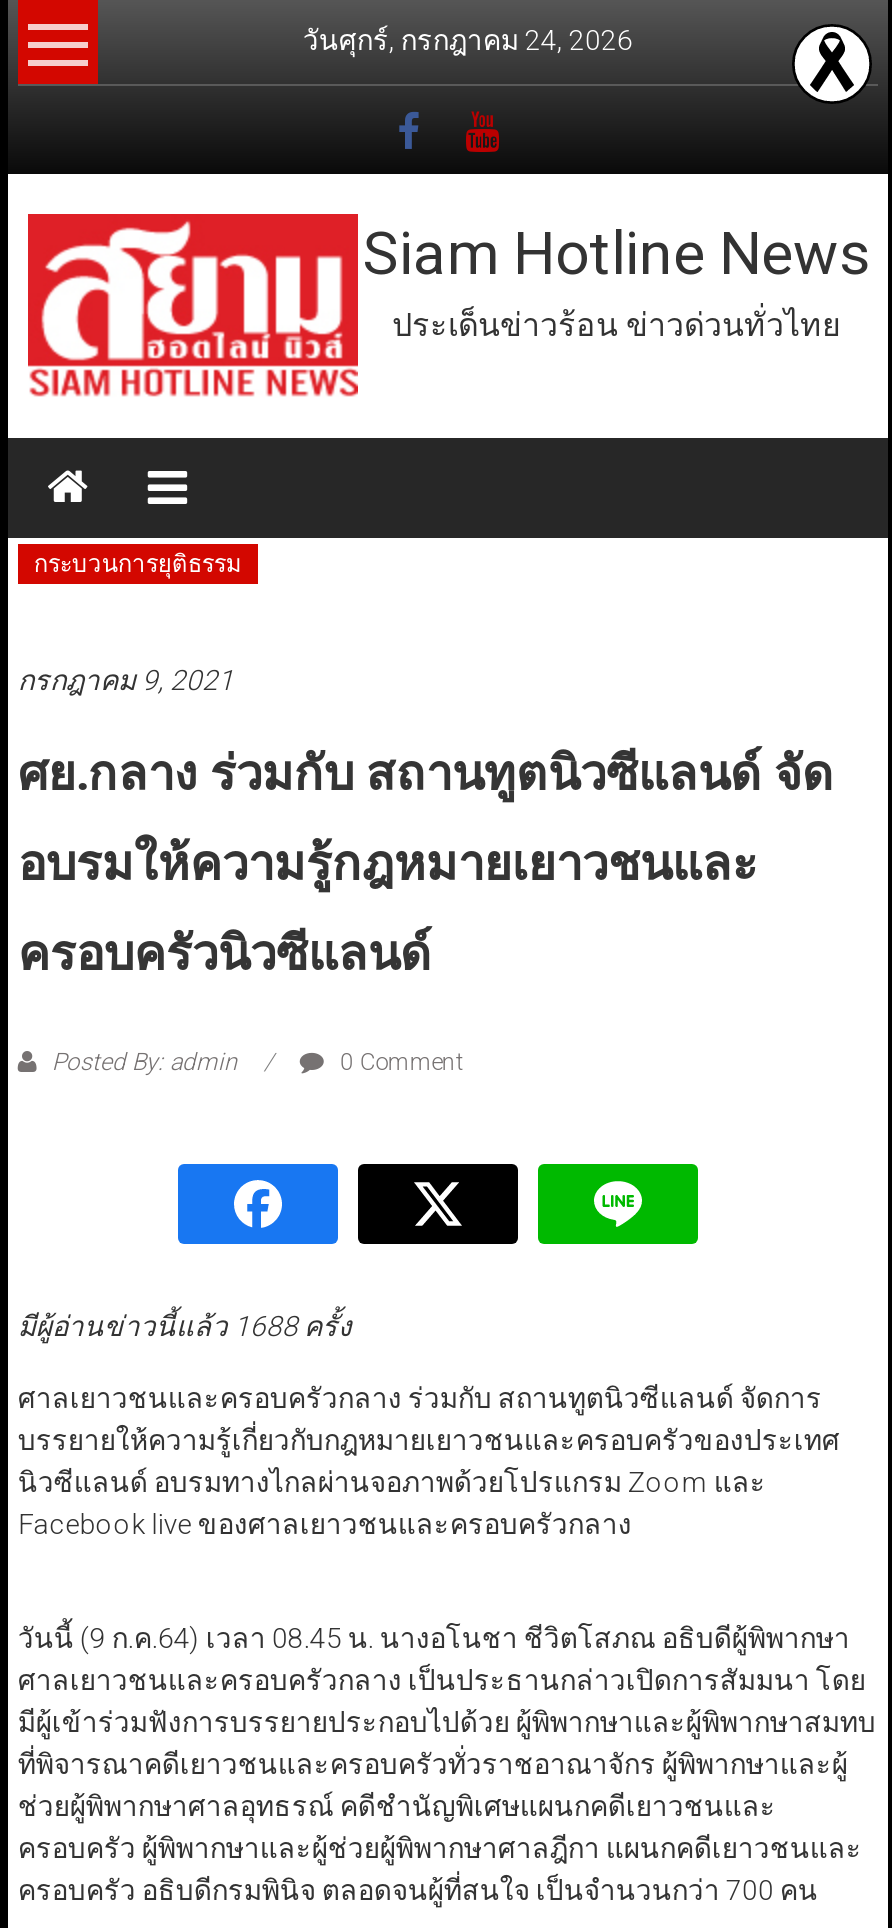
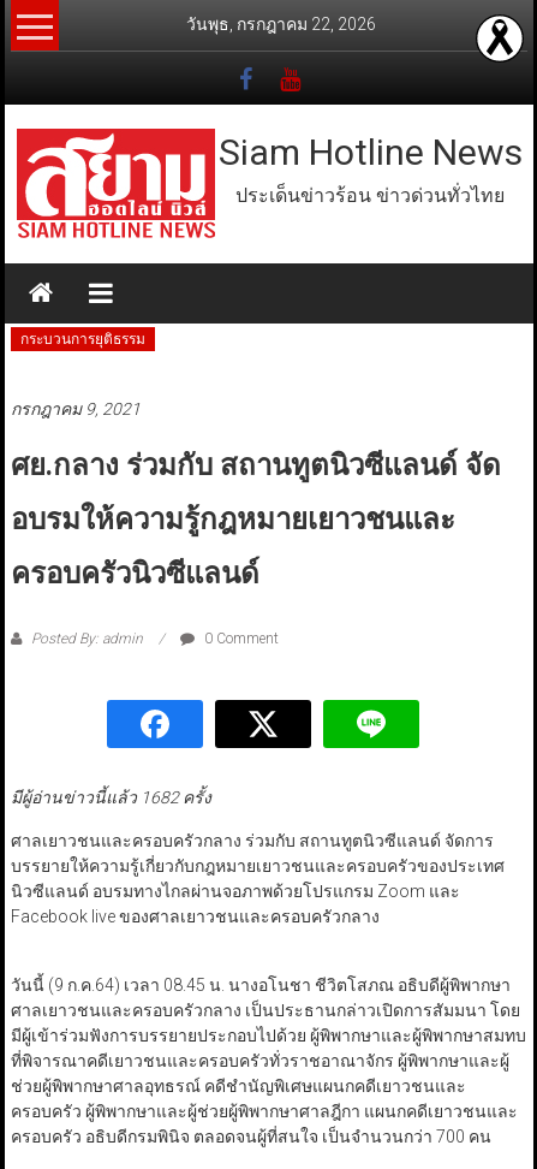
[303,24,633,56] วันศุกร์, กรกฎาคม 24, 2026 -> [186,14,376,34] วันพุธ, กรกฎาคม 22, 2026
[18,1311,352,1343] มีผู้อ่านข่าวนี้แล้ว 1688 ครั้ง -> [11,788,211,807] มีผู้อ่านข่าวนี้แล้ว 1682 ครั้ง

